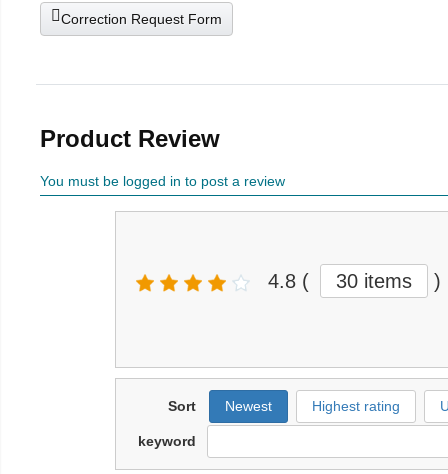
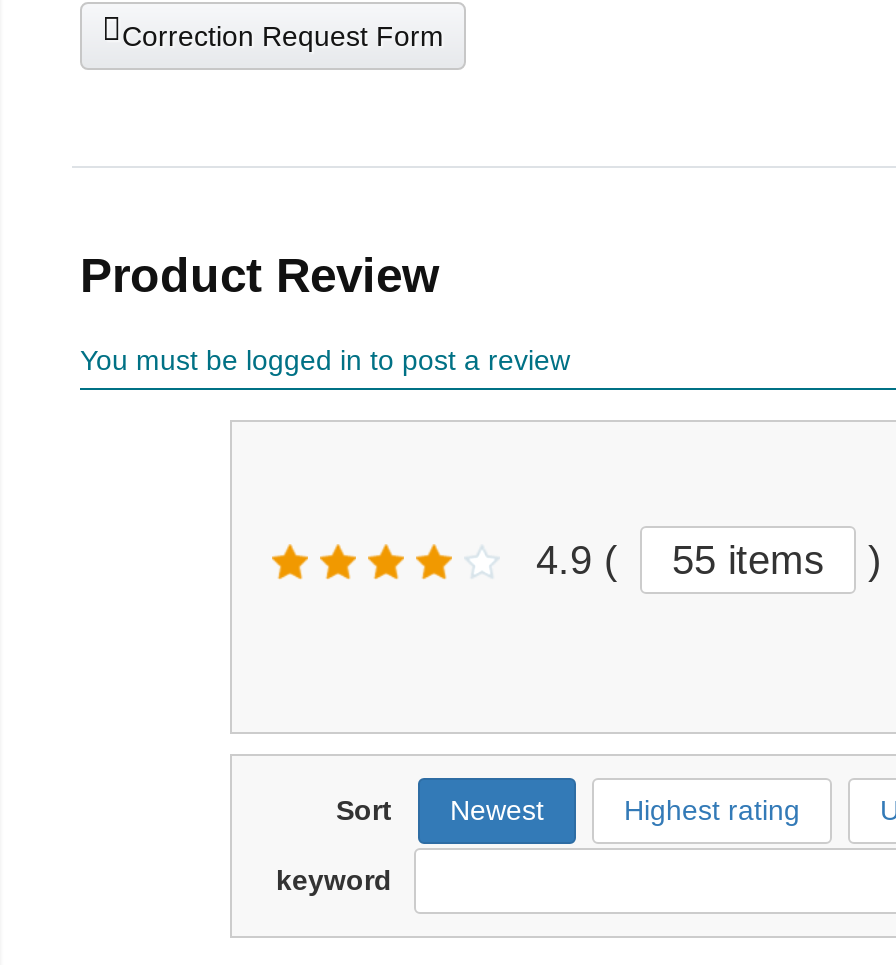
[262,270,315,292] 4.8 ( -> [524,538,630,582] 4.9 (
[336,270,412,292] 30 items -> [672,538,824,582] 55 items

